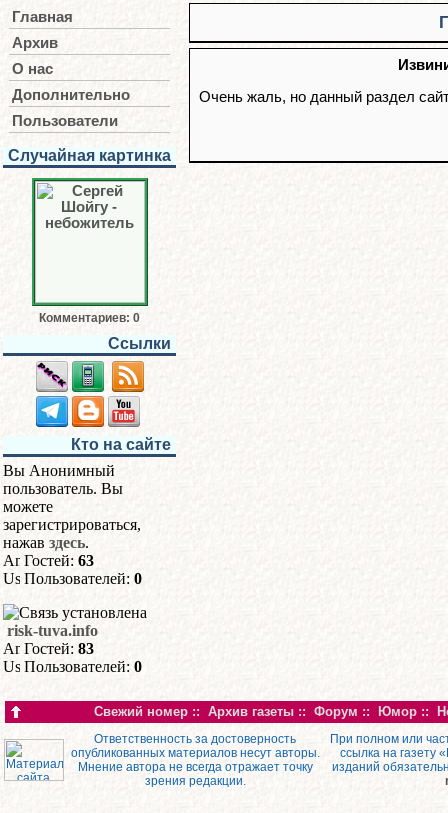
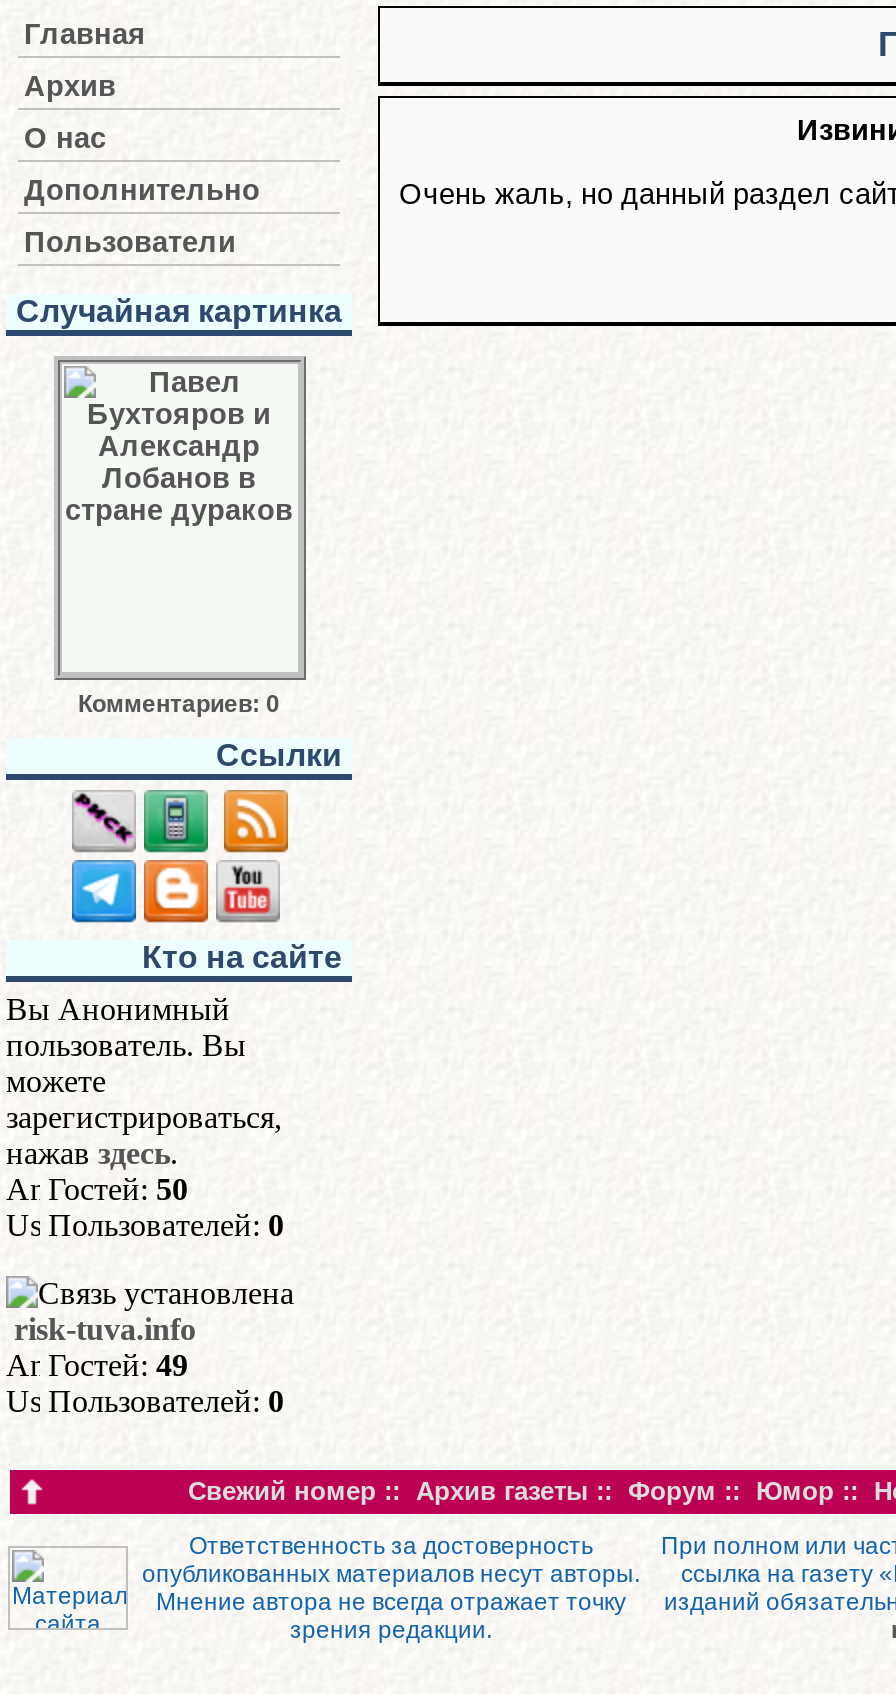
[28,178,153,306] [image] -> [54,356,308,682] [image]
[20,552,94,569] Гостей: 63 -> [40,1172,188,1206] Гостей: 50
[20,640,94,657] Гостей: 83 -> [40,1348,188,1382] Гостей: 49

